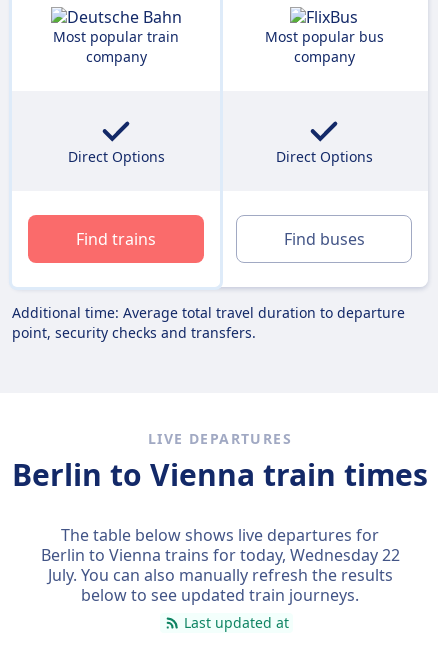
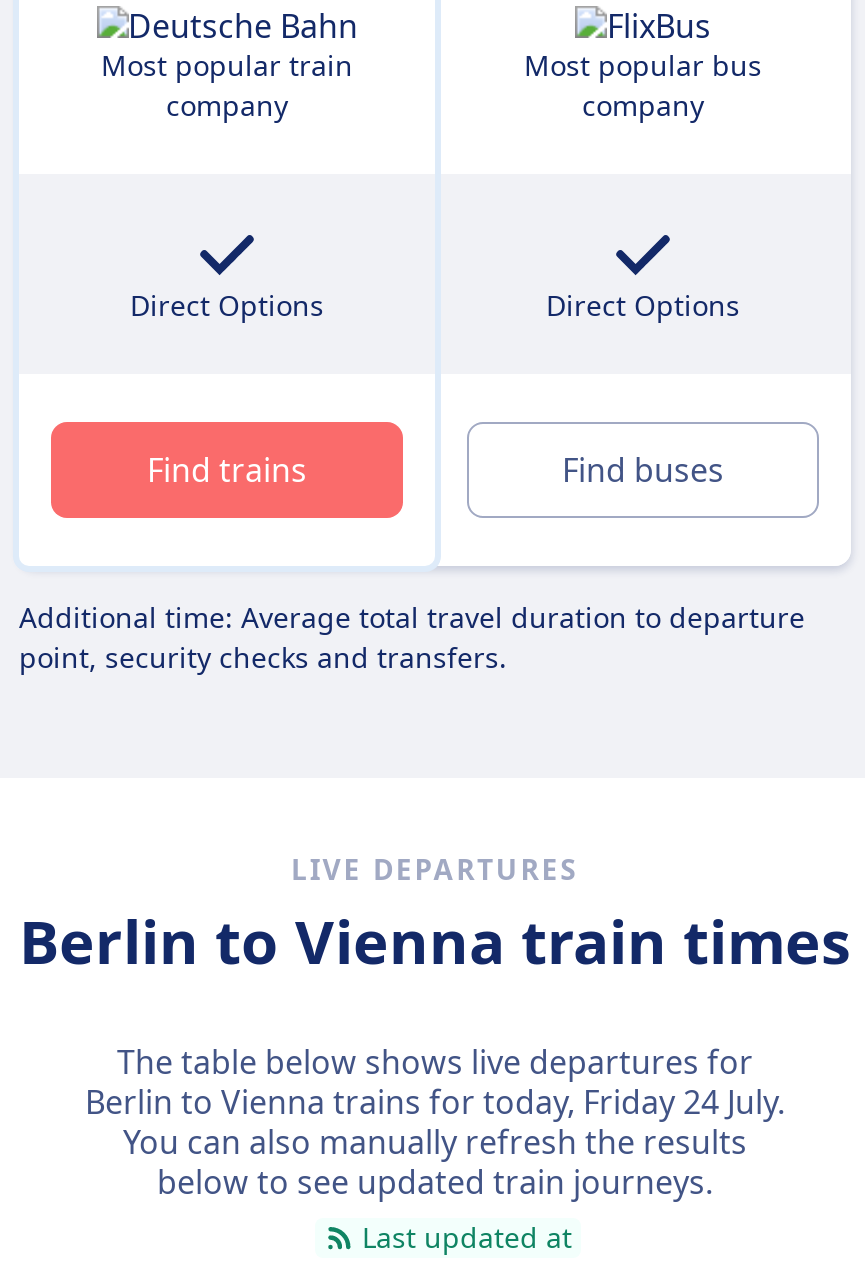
[40,544,399,586] Berlin to Vienna trains for today, Wednesday 22 | July. You can also manually refresh the results -> [85,1080,785,1164] Berlin to Vienna trains for today, Friday 24 July. | You can also manually refresh the results

